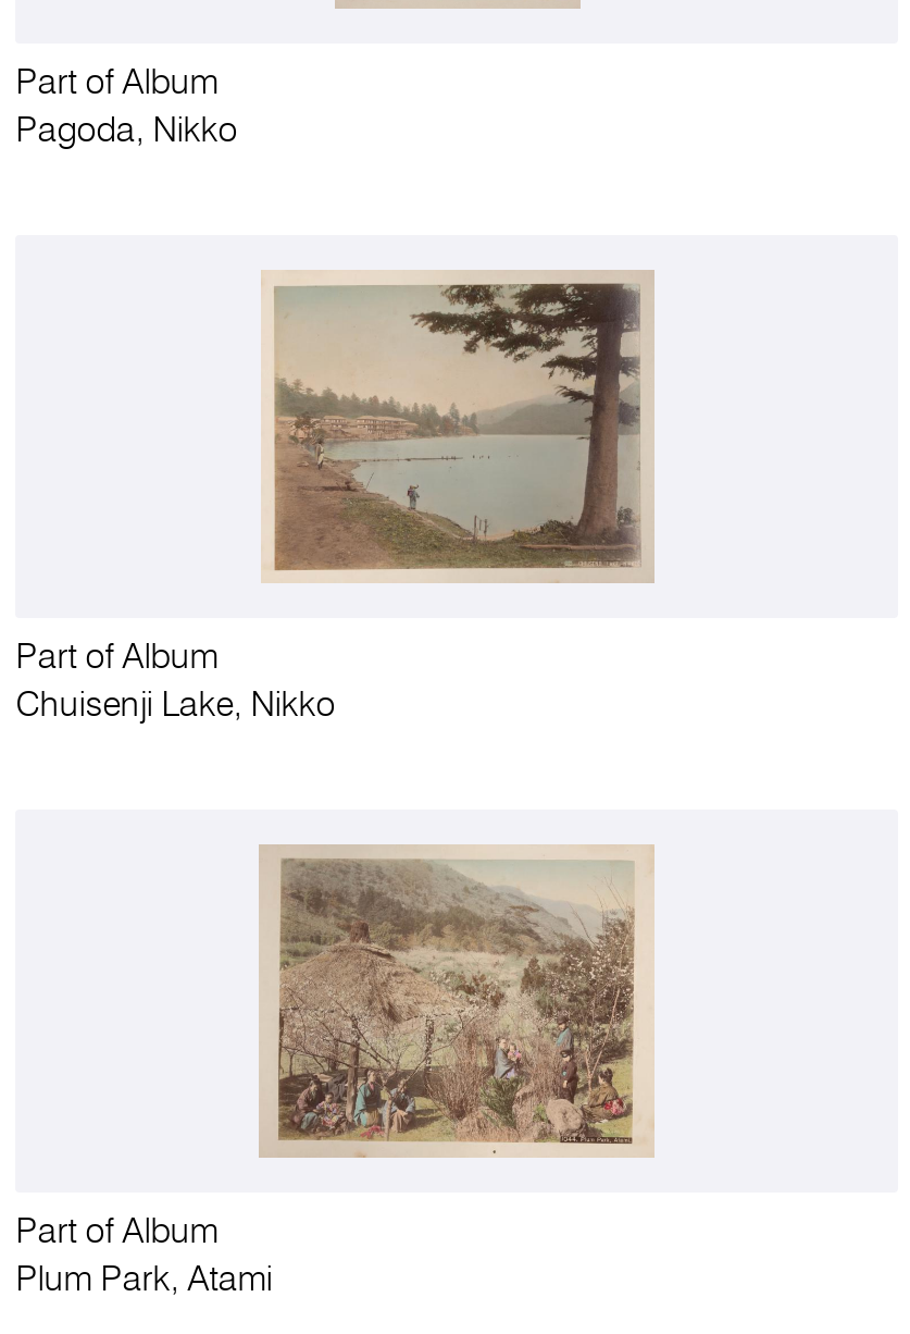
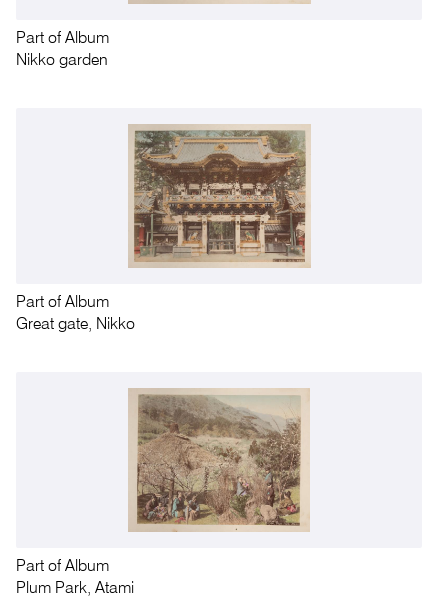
[16,115,237,150] Pagoda, Nikko -> [16,53,108,69] Nikko garden
[265,274,644,579] [image] -> [130,125,306,267] [image]
[16,690,335,725] Chuisenji Lake, Nikko -> [16,317,135,333] Great gate, Nikko

